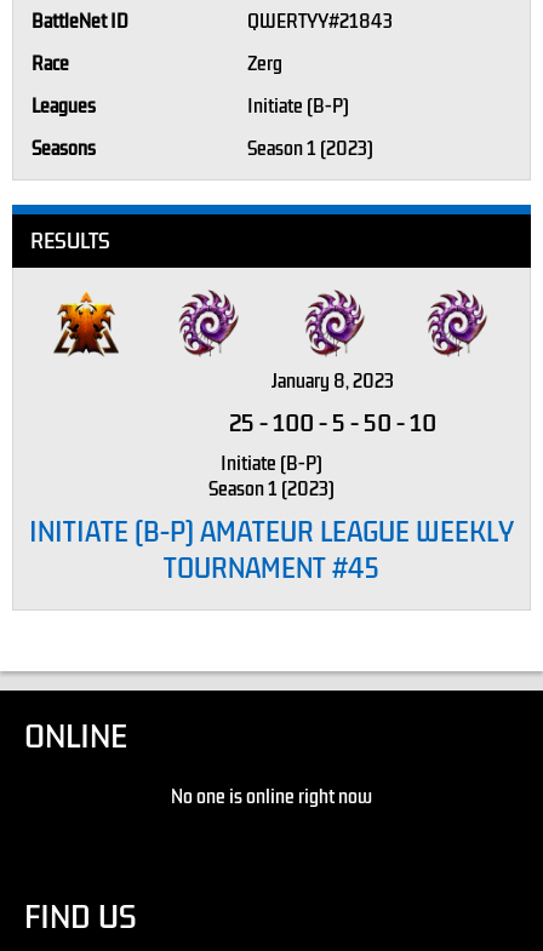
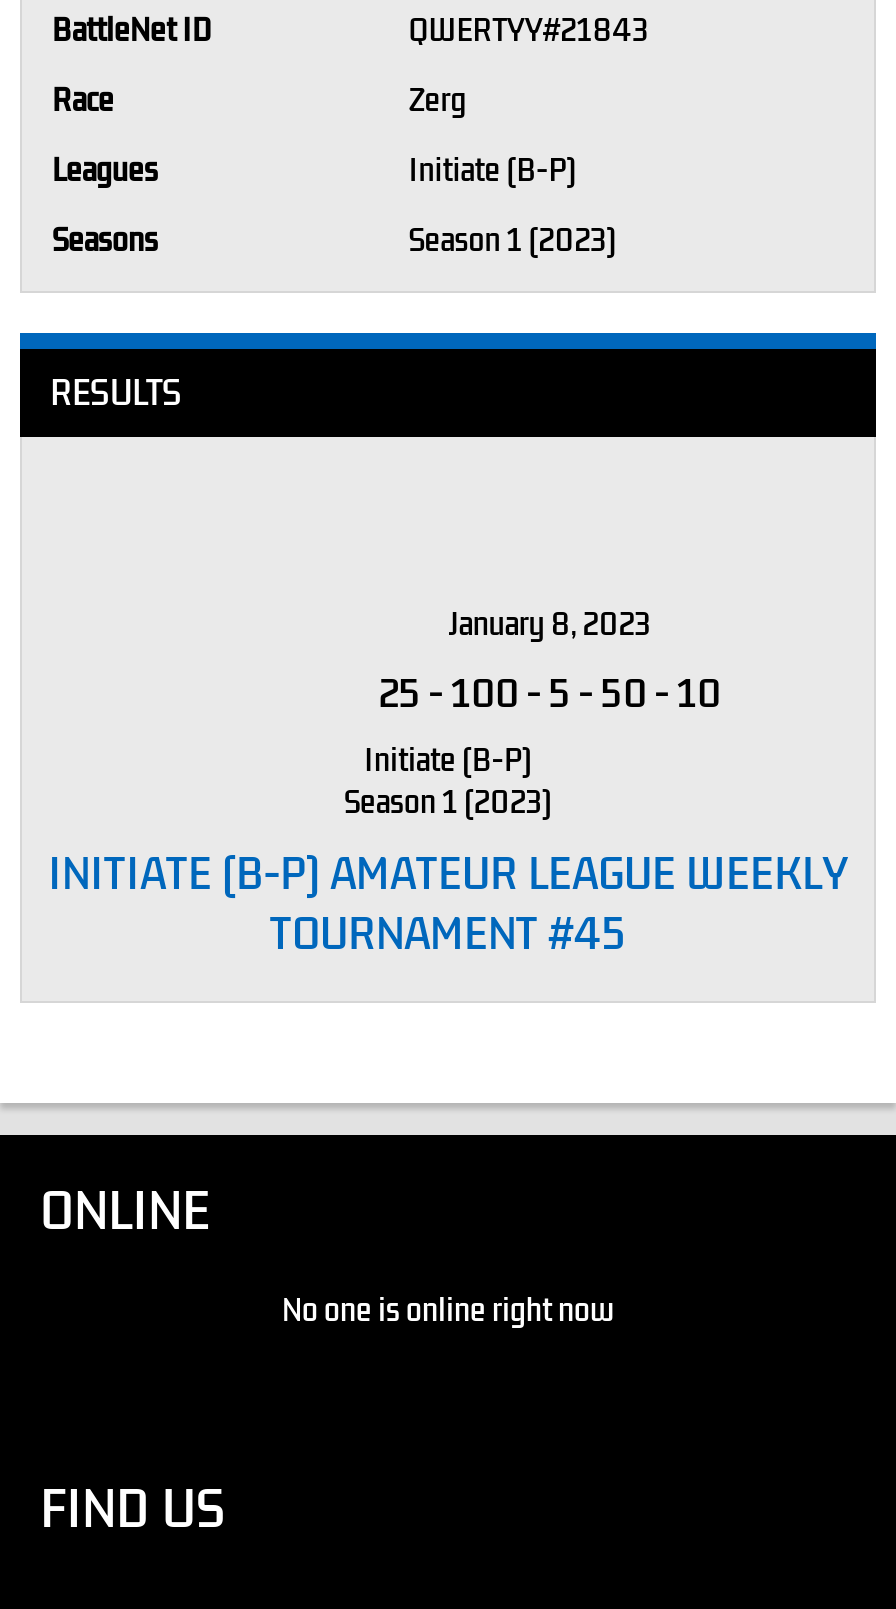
[53,291,120,356] [image] -> none
[178,290,239,356] [image] -> none
[304,290,365,356] [image] -> none
[427,290,487,356] [image] -> none

